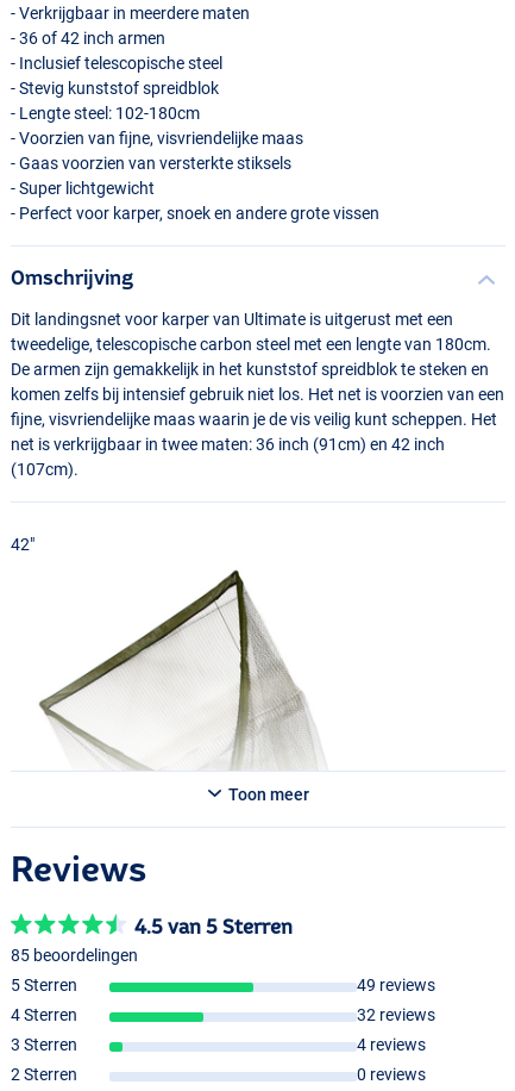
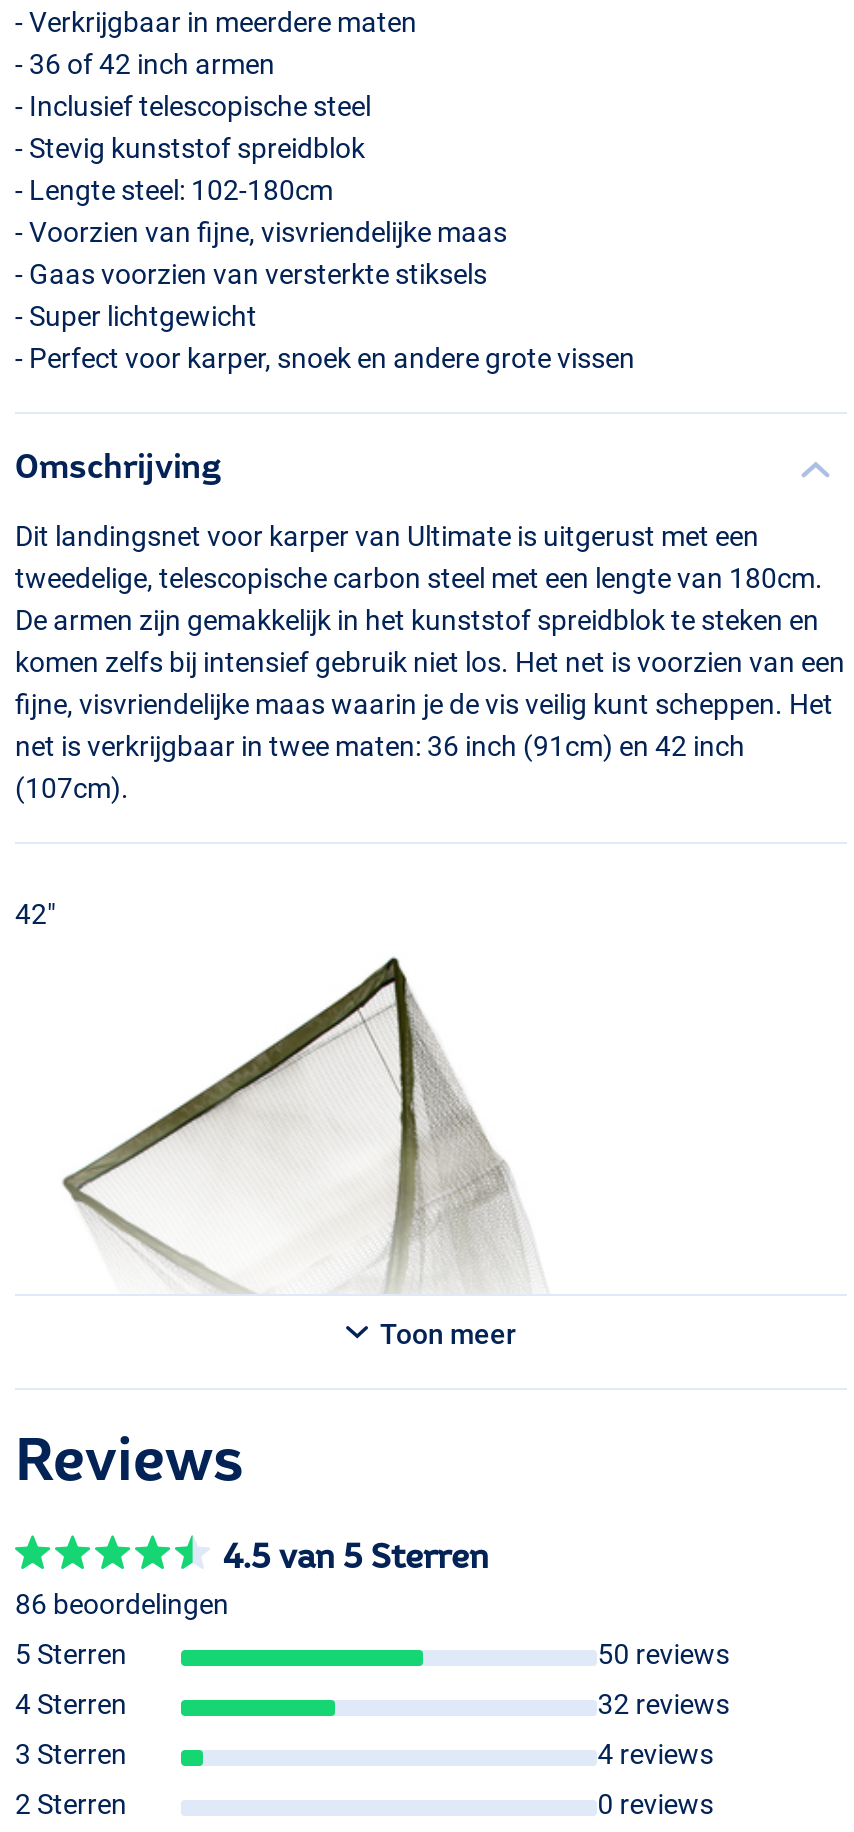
[11,946,138,965] 85 beoordelingen -> [15,1588,229,1620] 86 beoordelingen
[357,976,436,995] 49 reviews -> [597,1638,729,1670] 50 reviews

